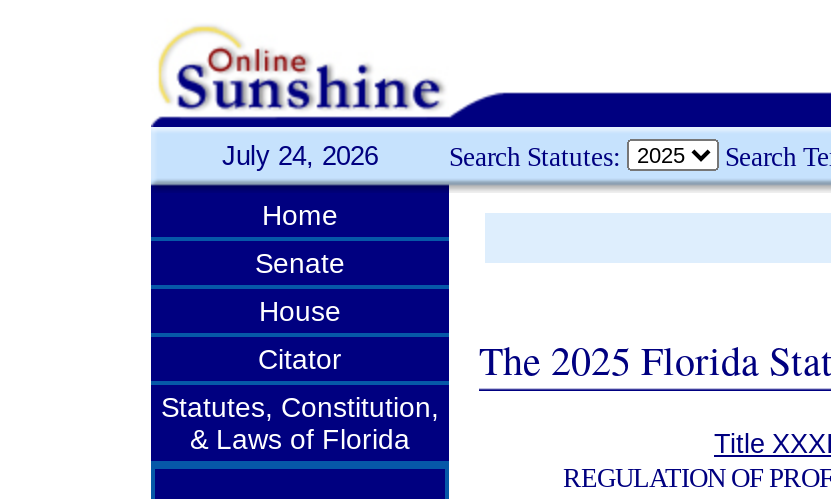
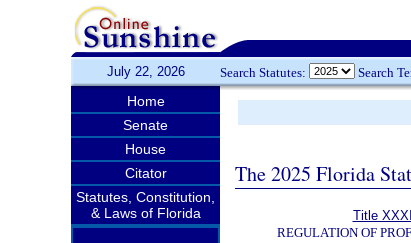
[222,141,378,171] July 24, 2026 -> [106,64,184,79] July 22, 2026

